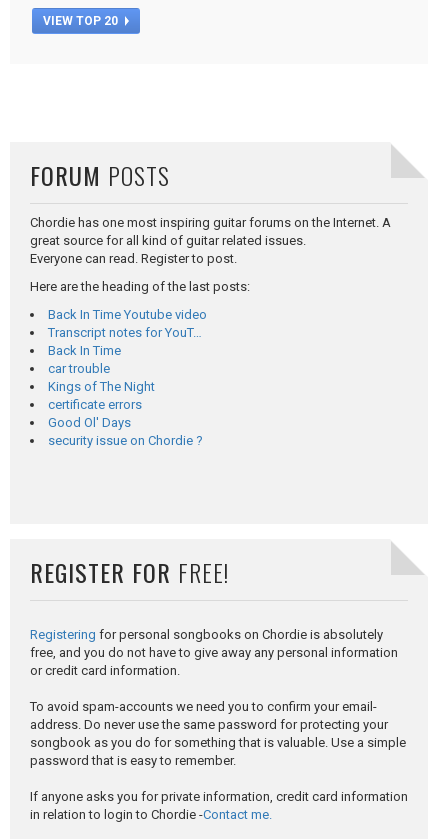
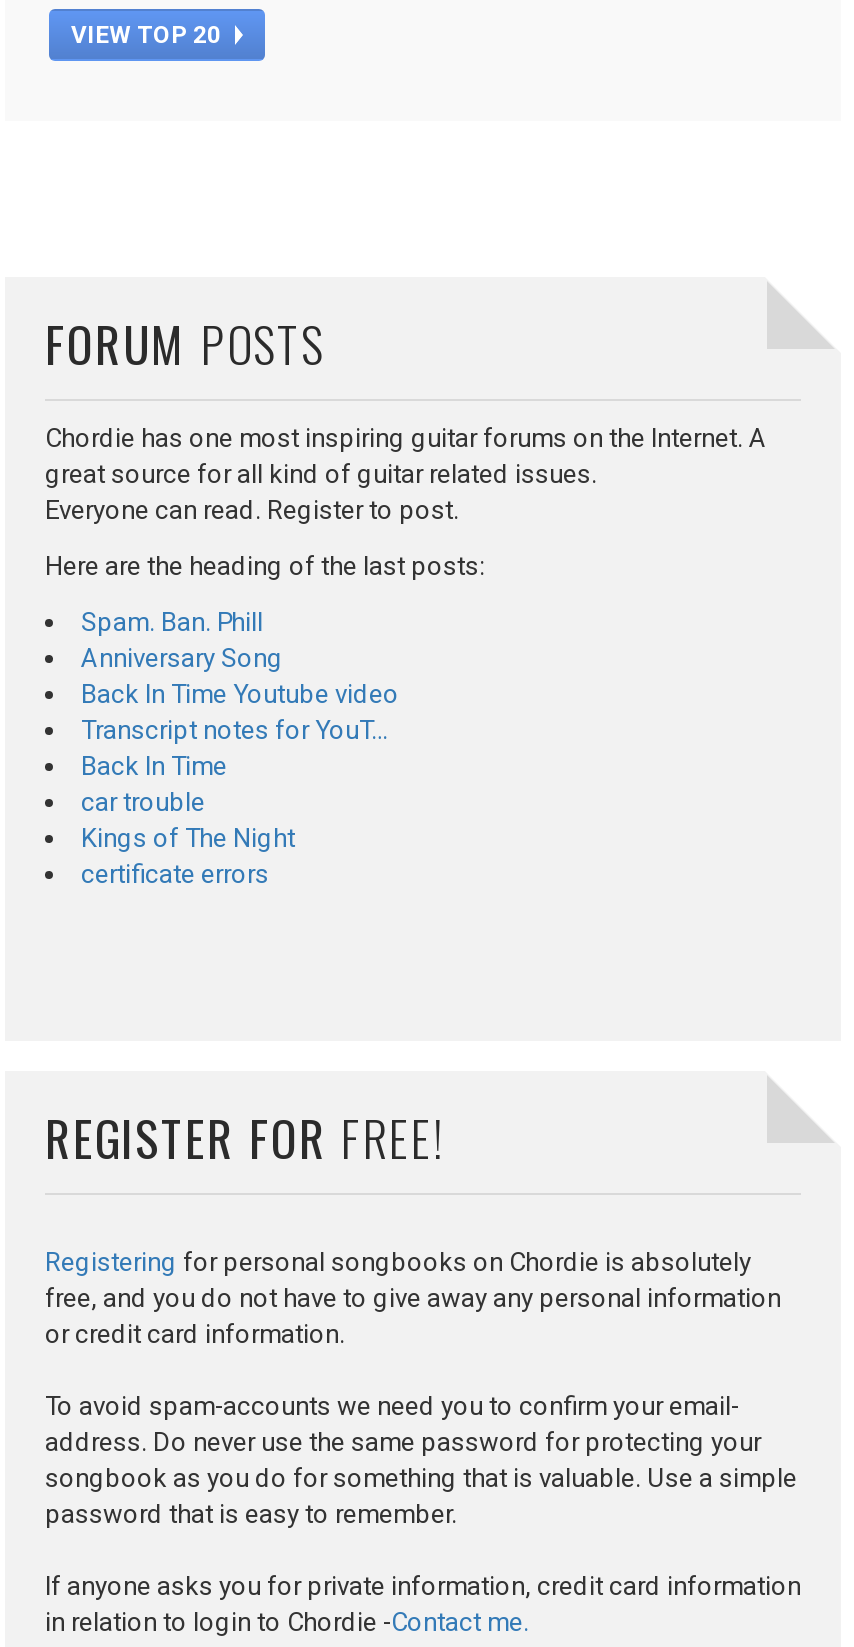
none -> [81,608,283,674] Spam. Ban. Phill | Anniversary Song
moved [48,307,207,412] -> [81,680,399,890]: Back In Time Youtube video | Transcript notes for YouT… | Back In Time | car trouble | Kings of The Night | certificate errors
[48,415,203,448] Good Ol' Days | security issue on Chordie ? -> none

